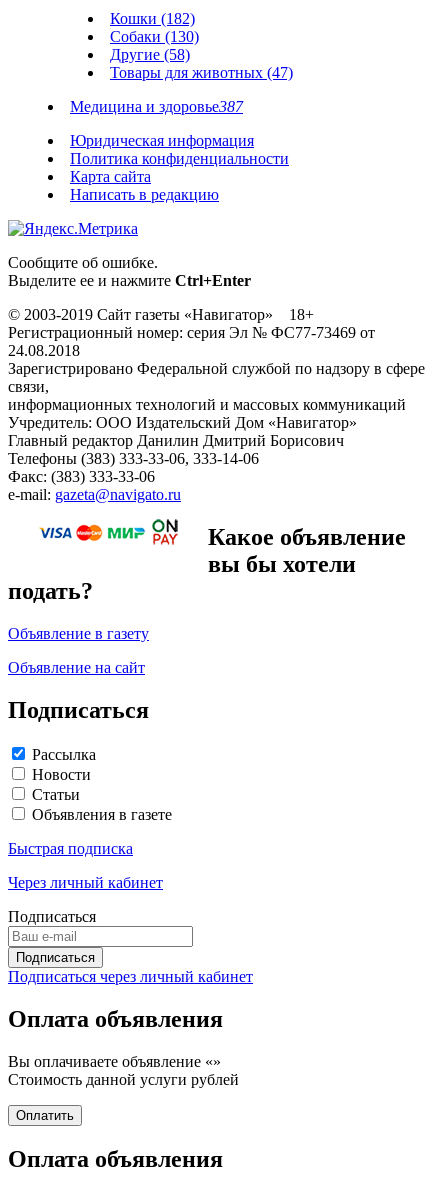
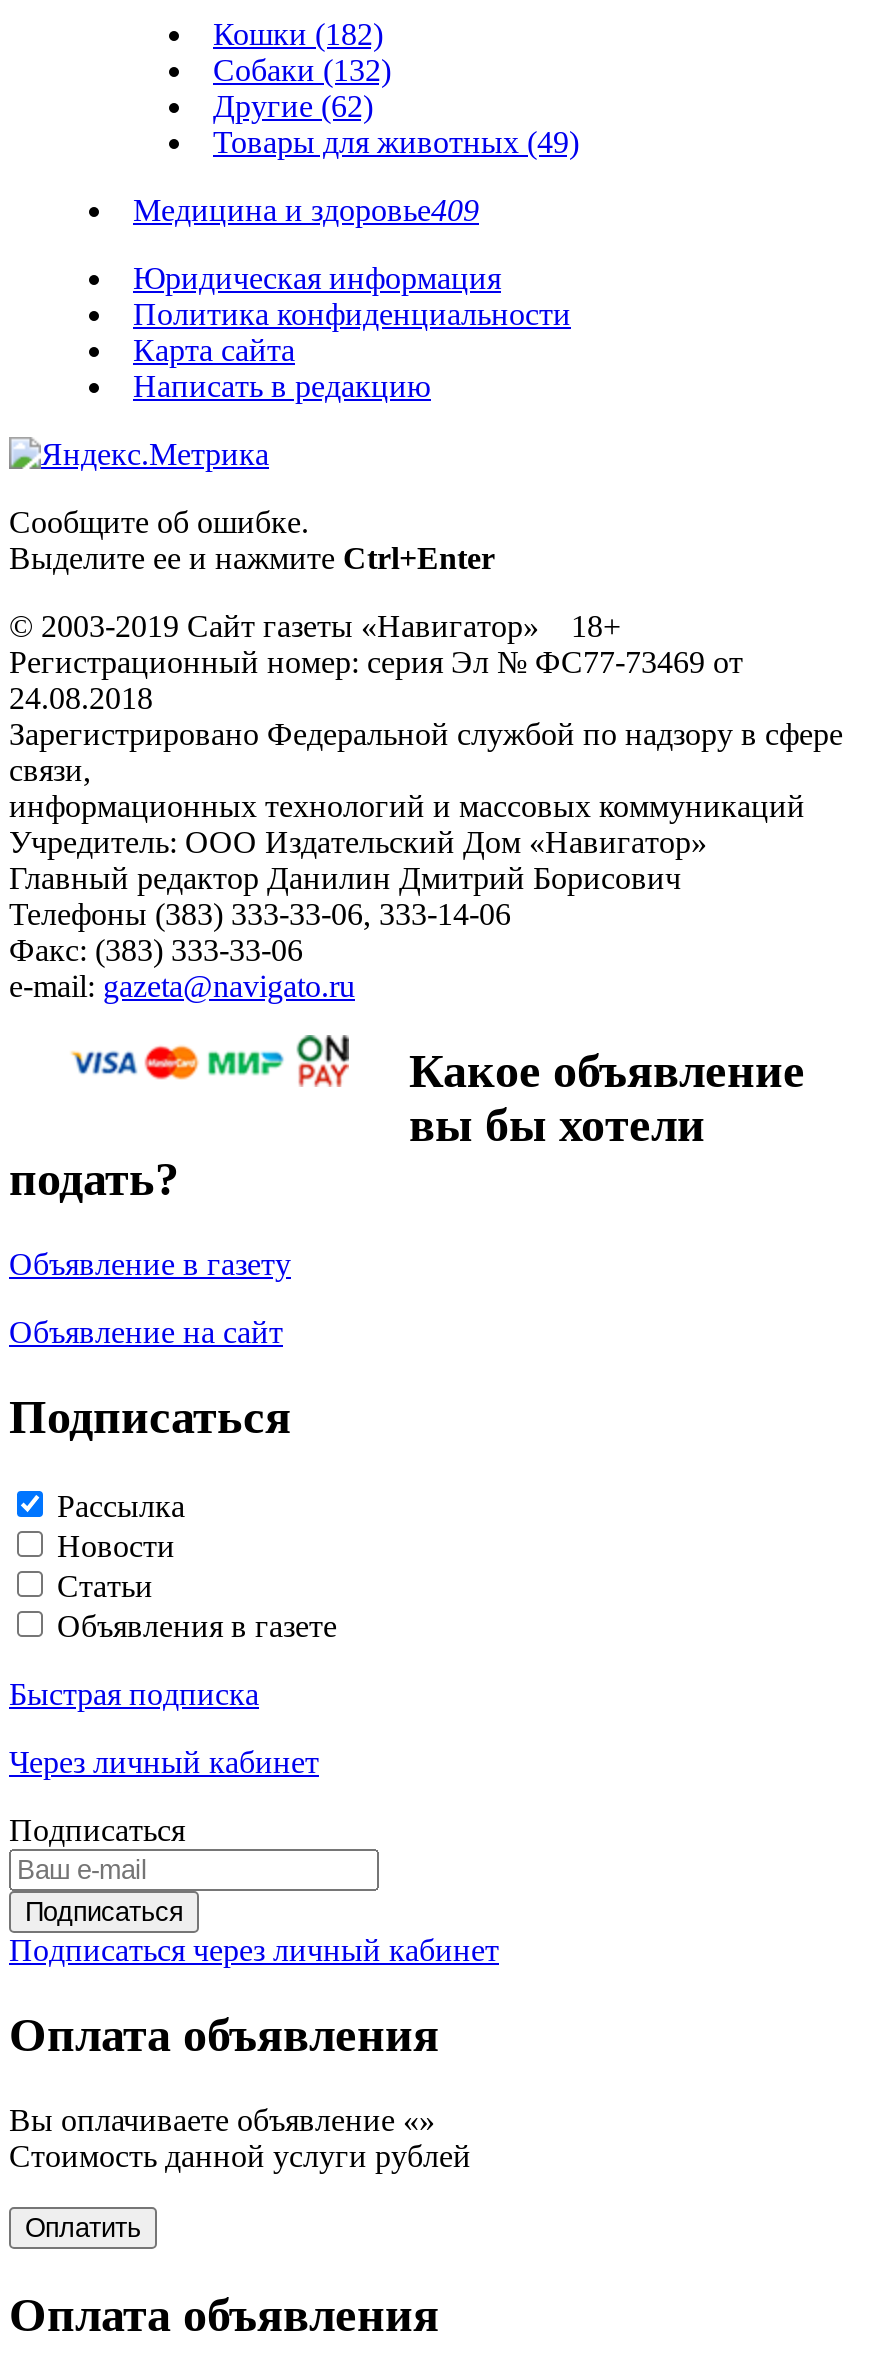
[110,28,199,45] Собаки (130) -> [213,54,391,88] Собаки (132)
[110,46,190,63] Другие (58) -> [213,90,373,124] Другие (62)
[110,64,293,81] Товары для животных (47) -> [213,126,579,160] Товары для животных (49)
[70,98,243,115] Медицина и здоровье387 -> [133,194,479,228] Медицина и здоровье409

